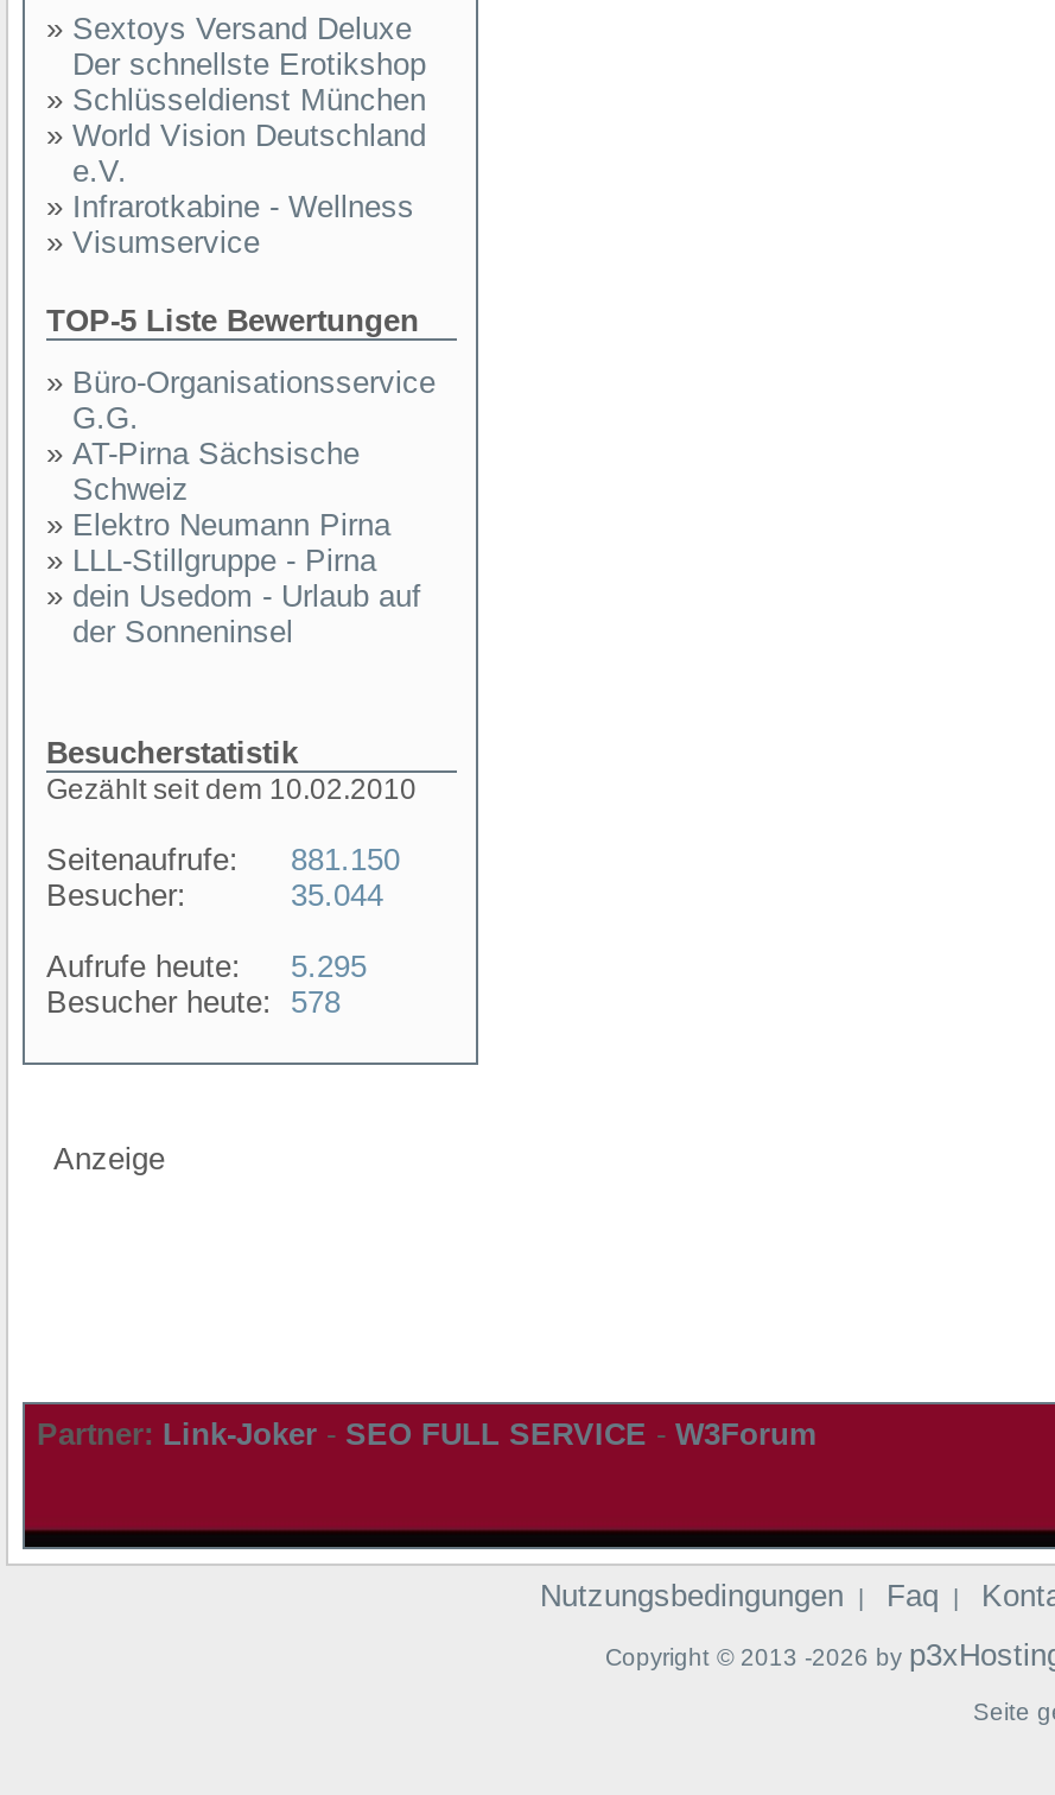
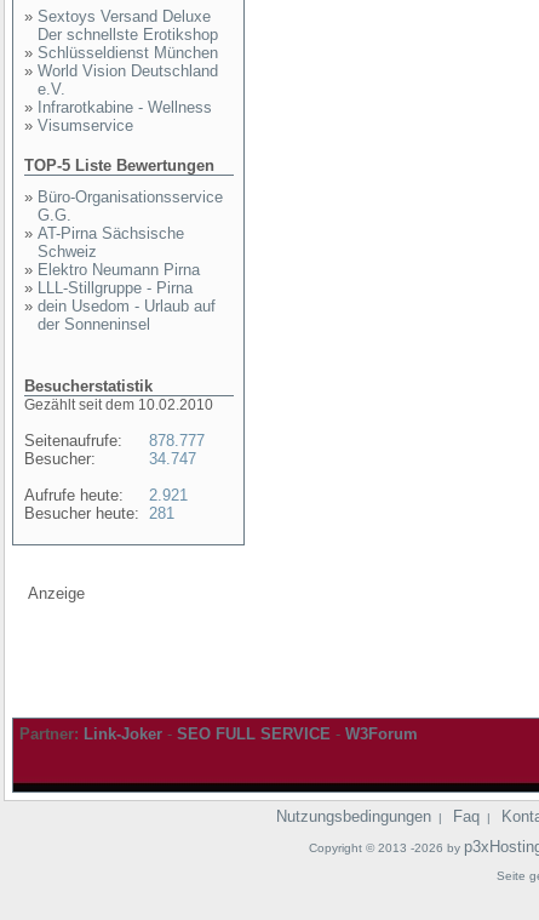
[46,842,400,877] Seitenaufrufe: 881.150 -> [24,432,205,450] Seitenaufrufe: 878.777
[291,877,383,913] 35.044 -> [149,450,196,468] 34.747
[46,949,367,984] Aufrufe heute: 5.295 -> [24,486,188,504] Aufrufe heute: 2.921
[46,984,341,1020] Besucher heute: 578 -> [24,504,174,522] Besucher heute: 281

